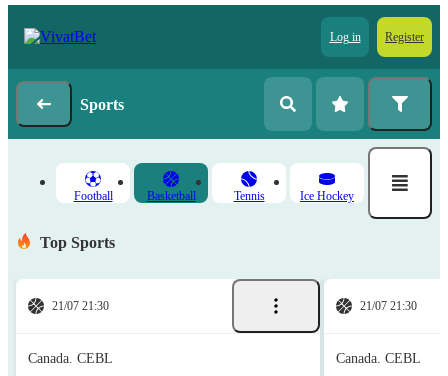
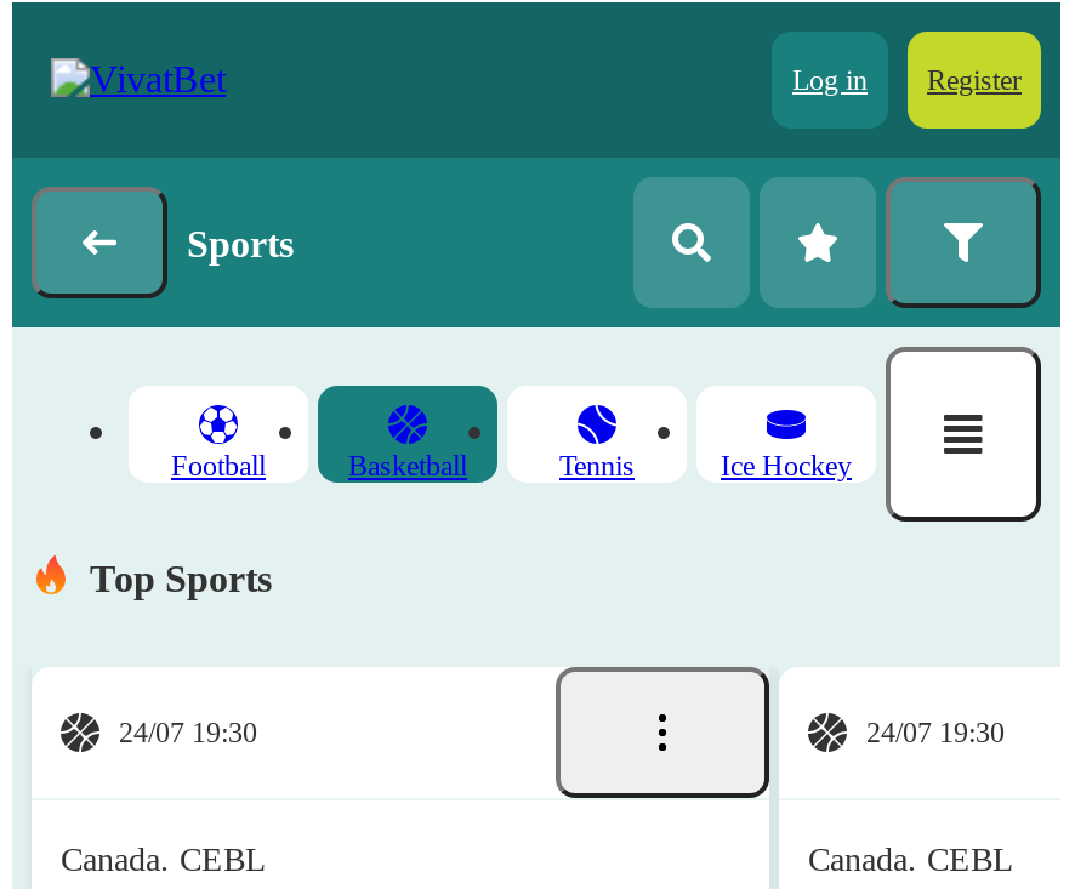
[52,299,109,313] 21/07 21:30 -> [119,716,257,750] 24/07 19:30
[360,299,417,313] 21/07 21:30 -> [866,716,1005,750] 24/07 19:30

